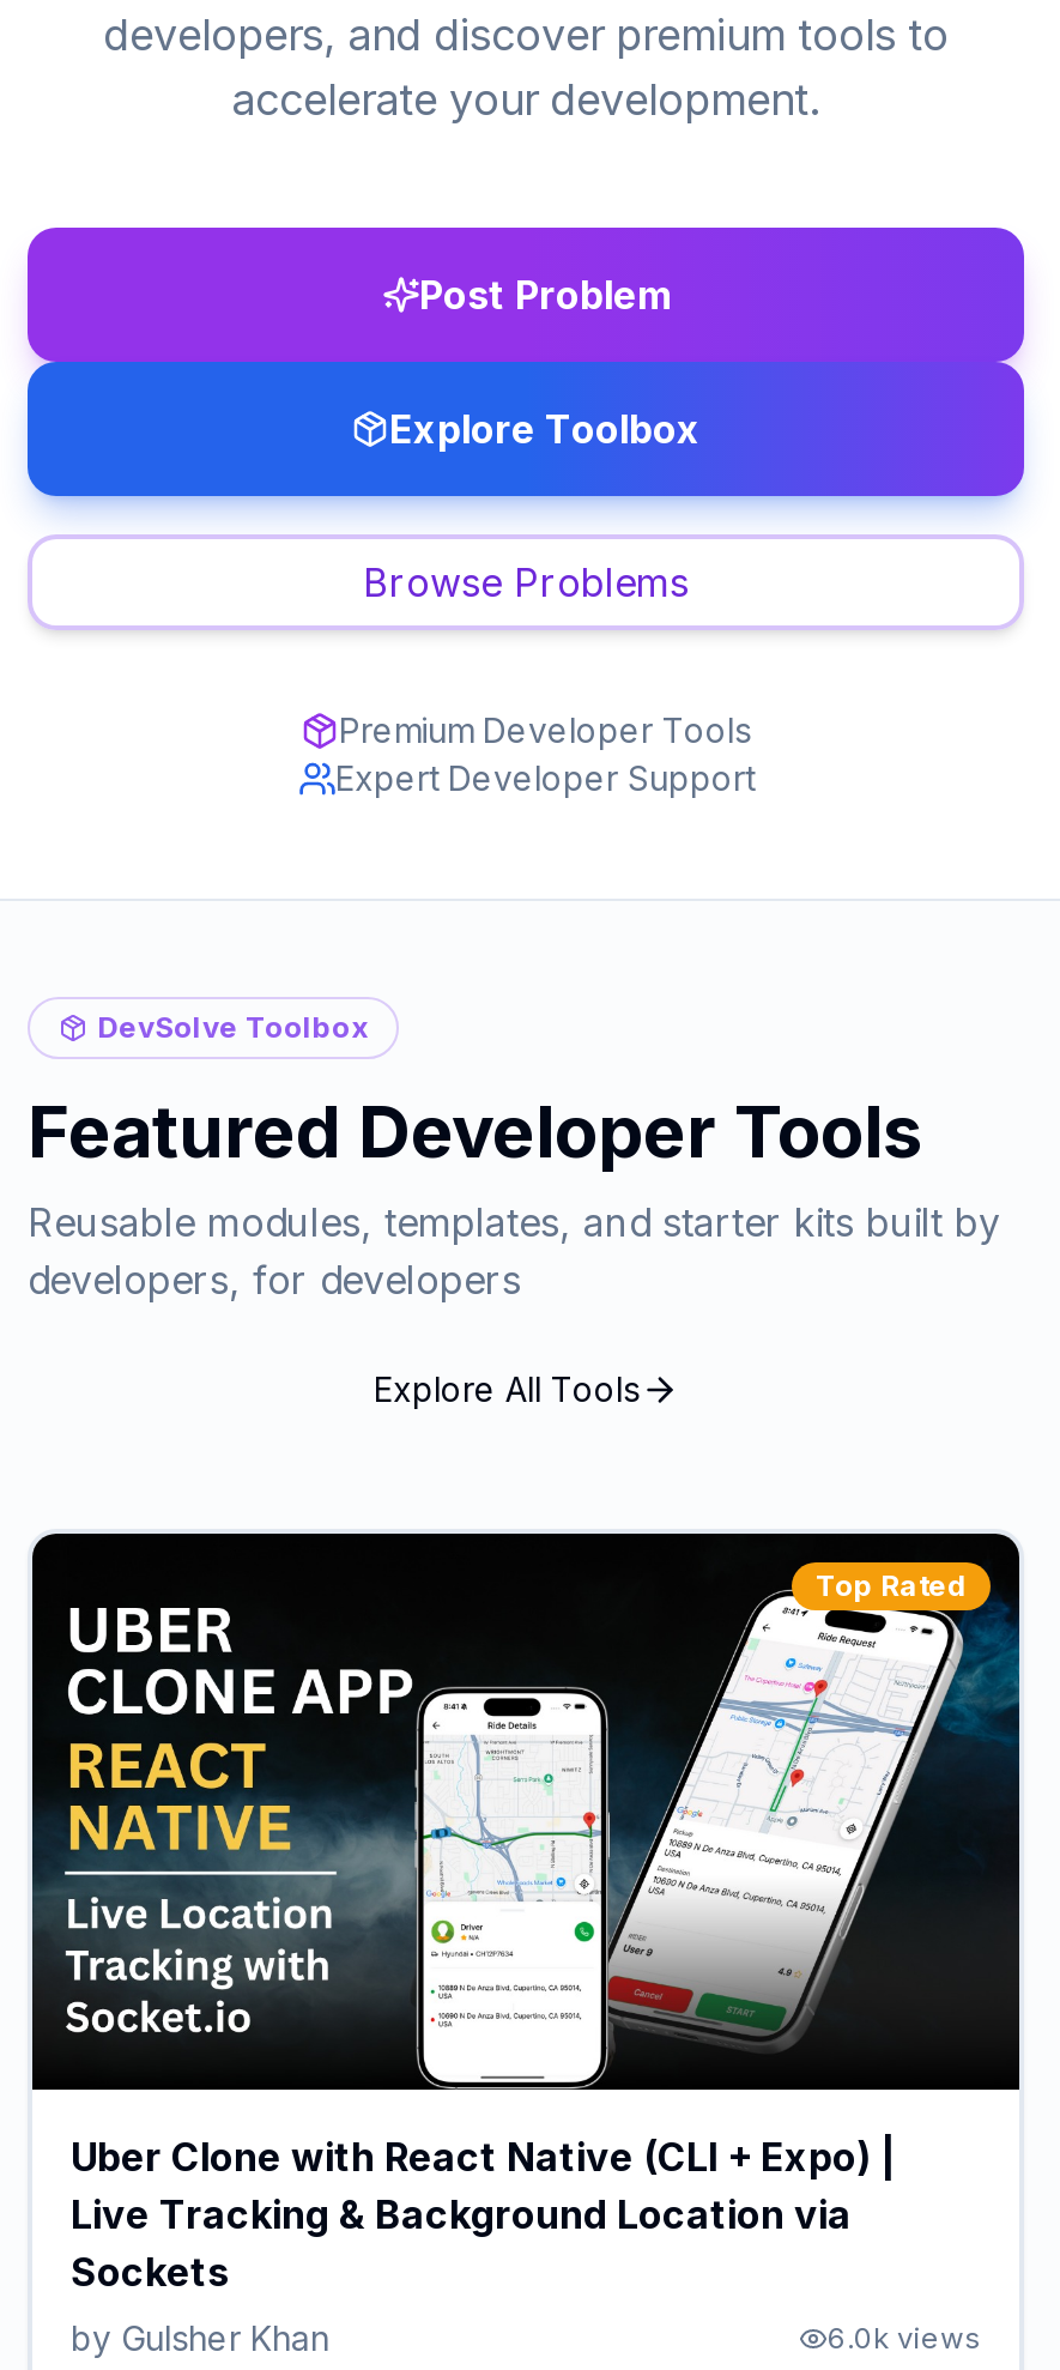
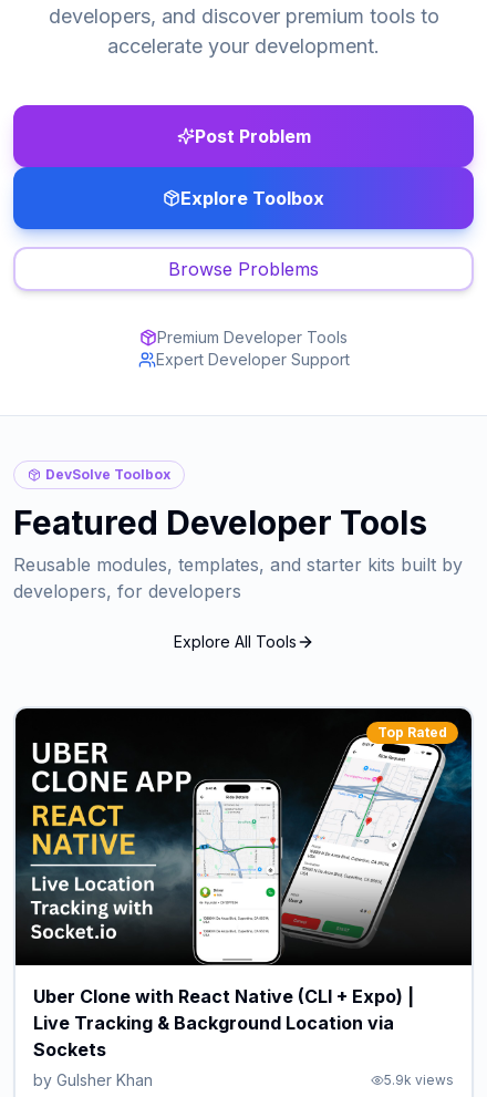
[828,2319,981,2355] 6.0k views -> [384,1071,454,1088] 5.9k views

